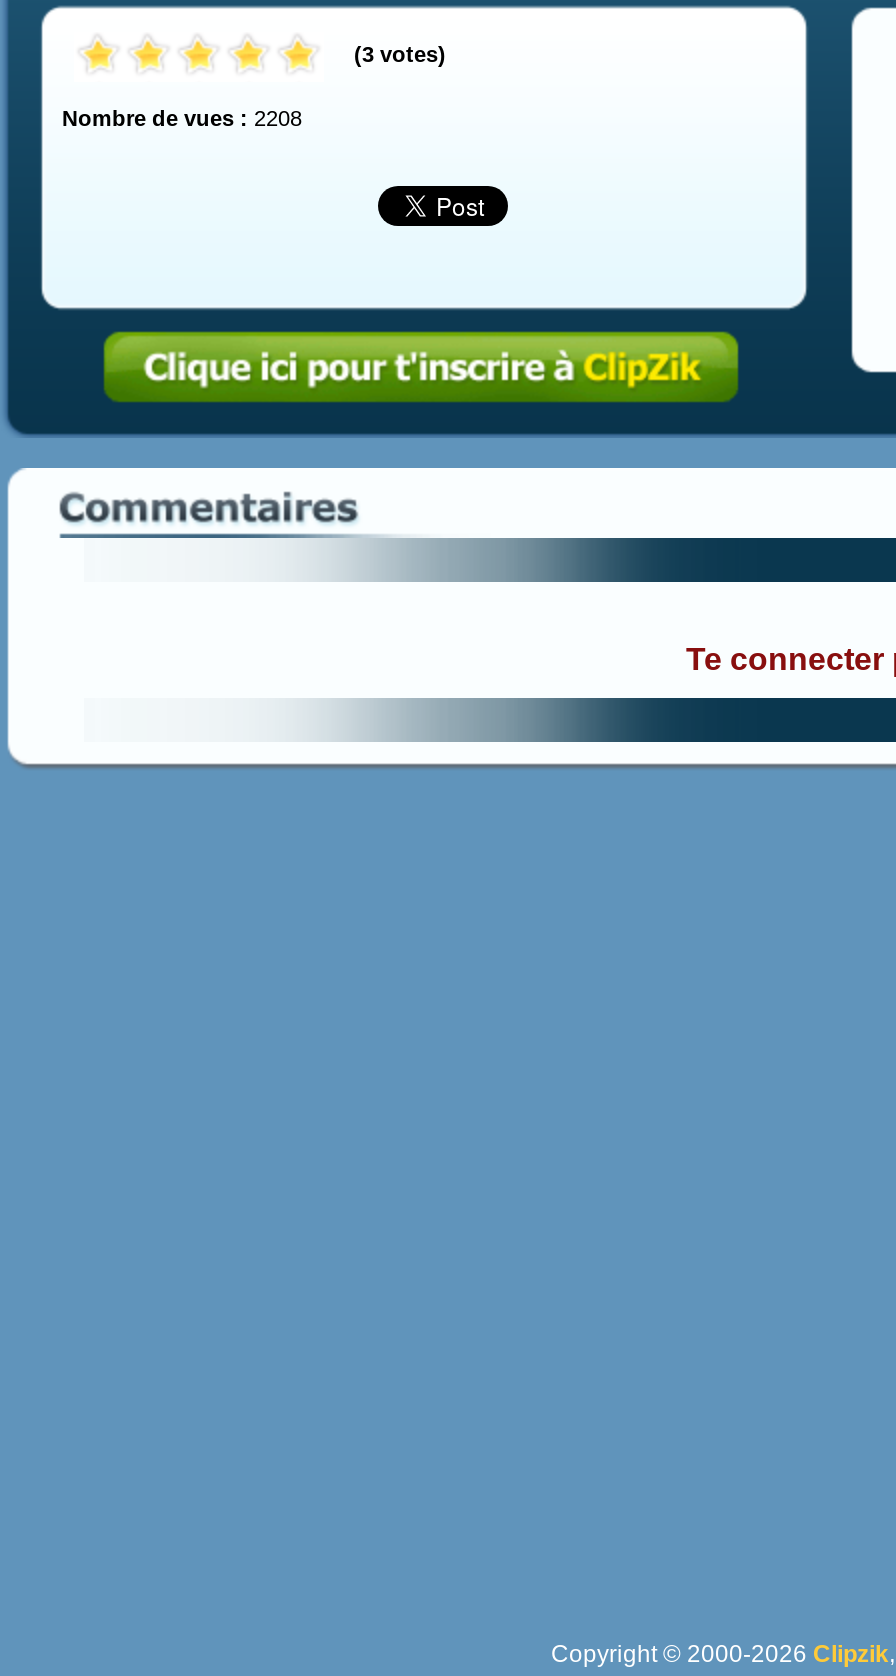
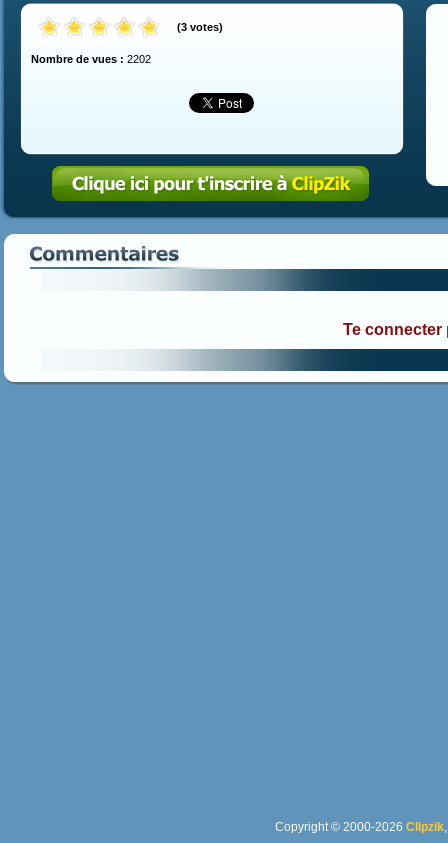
[62,106,302,130] Nombre de vues : 2208 -> [31,53,151,65] Nombre de vues : 2202

